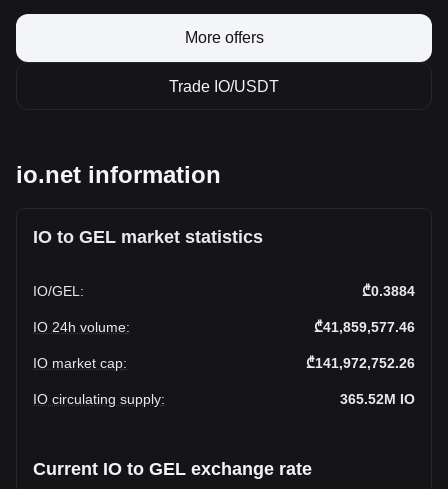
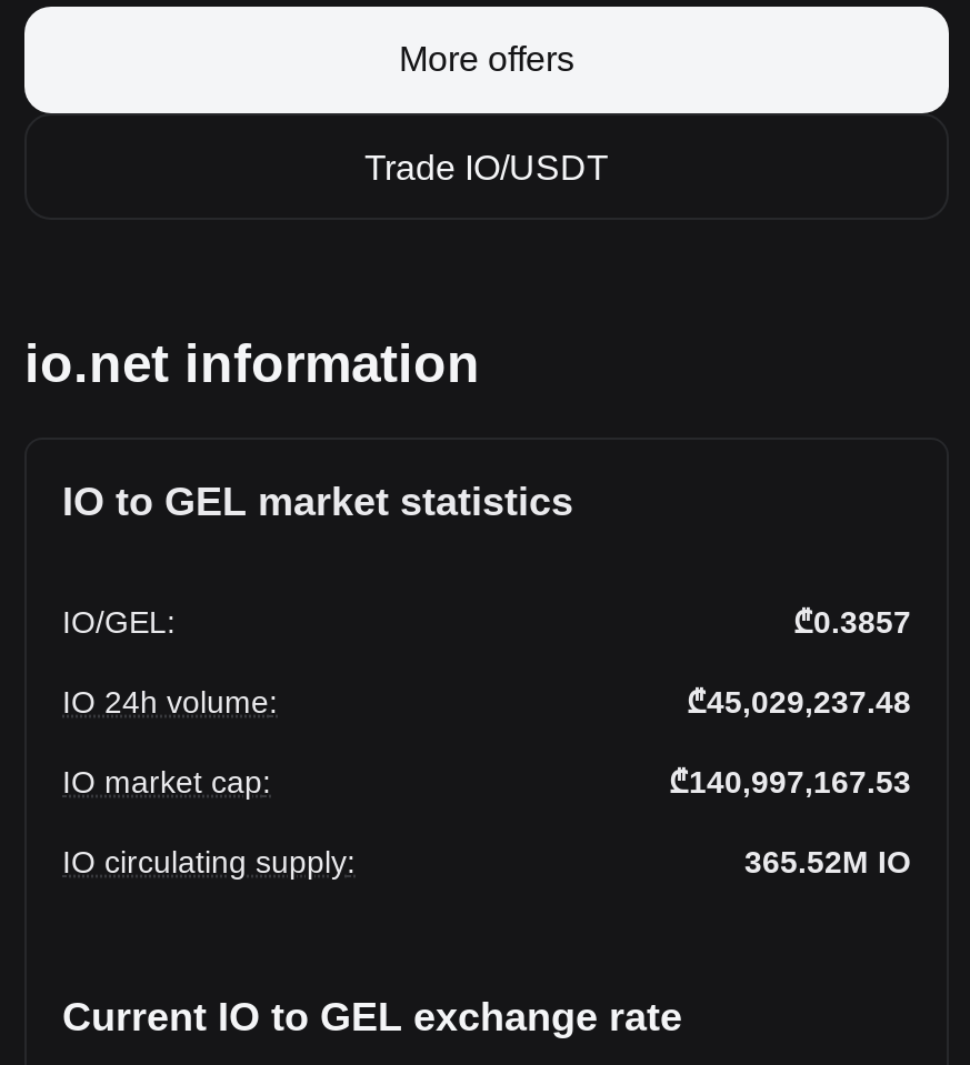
[362,283,415,299] ₾0.3884 -> [793,604,911,640] ₾0.3857
[314,319,415,335] ₾41,859,577.46 -> [687,684,911,720] ₾45,029,237.48
[306,355,415,371] ₾141,972,752.26 -> [669,764,911,800] ₾140,997,167.53

